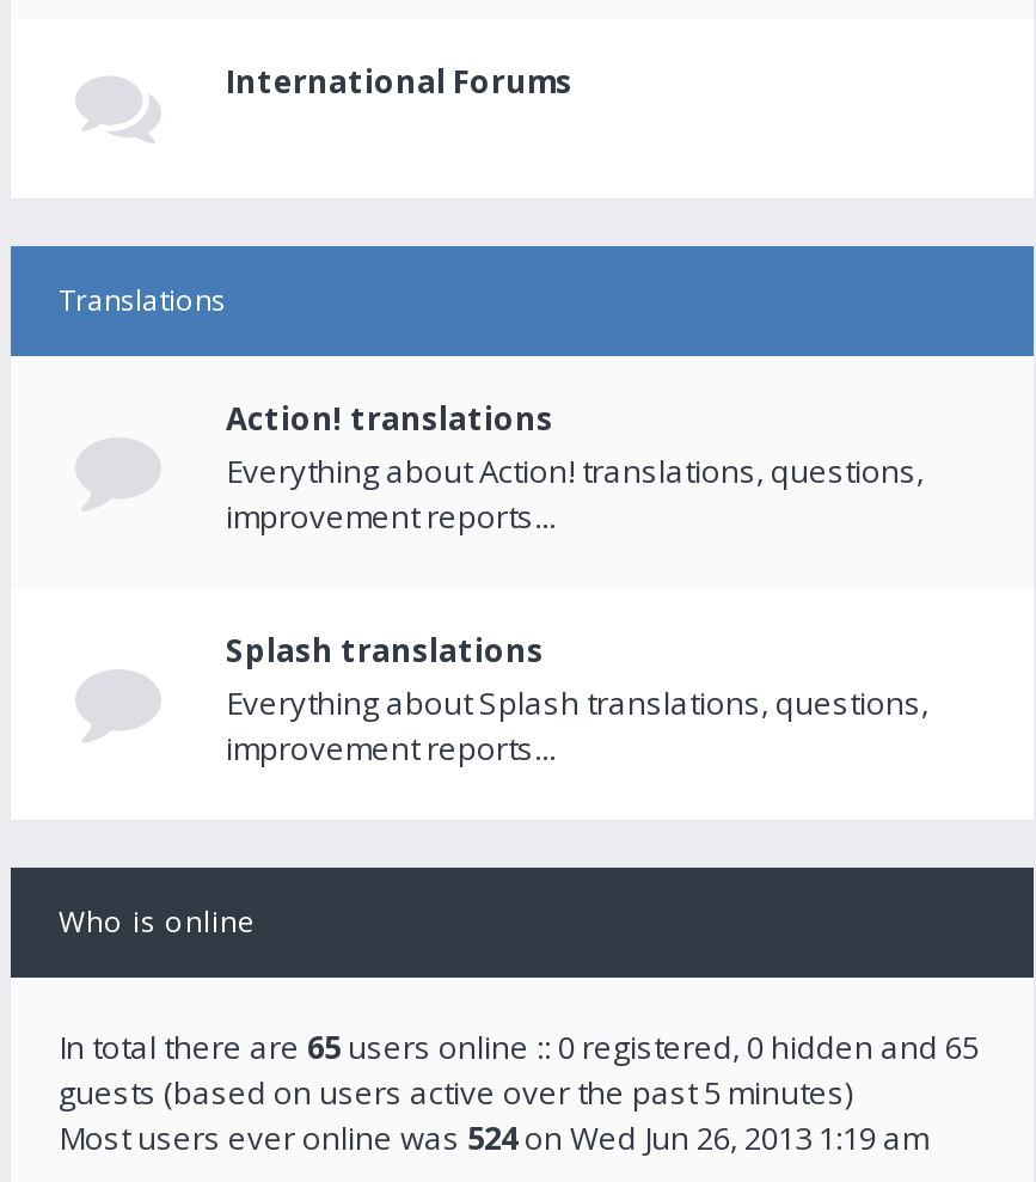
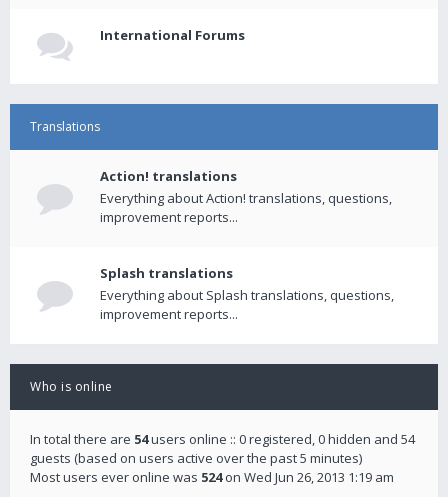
[59,1025,979,1068] In total there are 65 users online :: 0 registered, 0 hidden and 65 -> [30,430,415,448] In total there are 54 users online :: 0 registered, 0 hidden and 54

